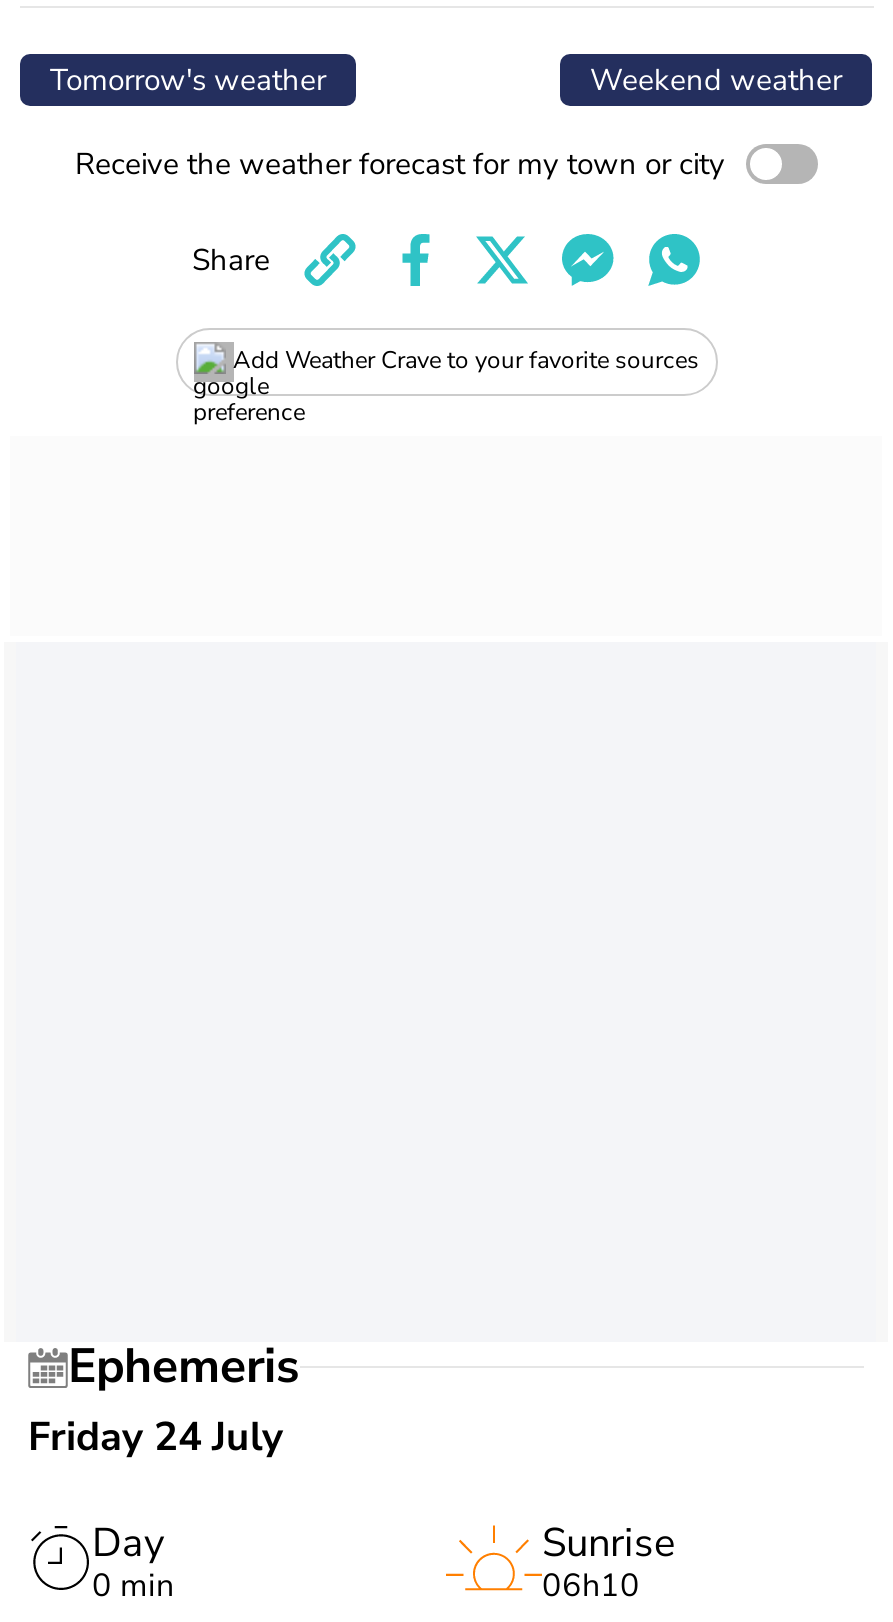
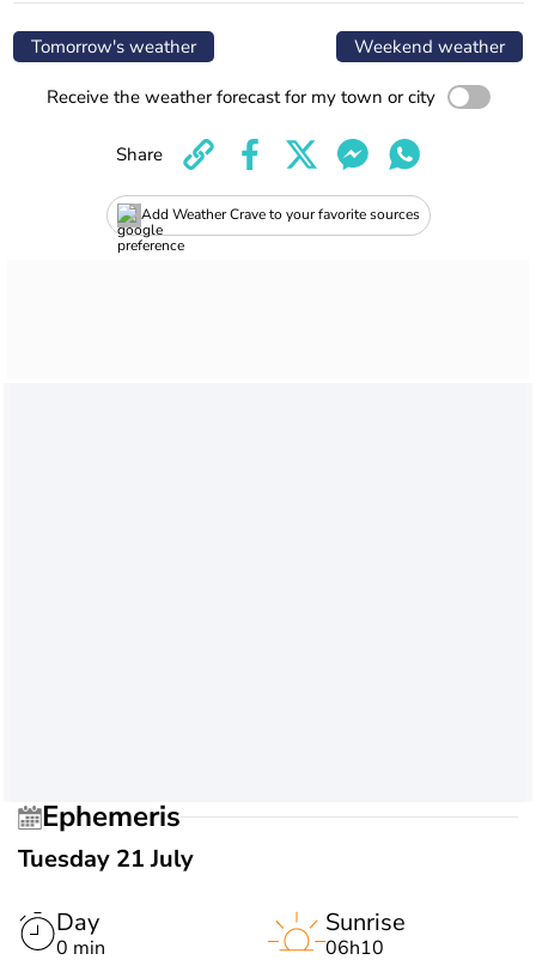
[28,1410,284,1464] Friday 24 July -> [18,842,194,875] Tuesday 21 July

